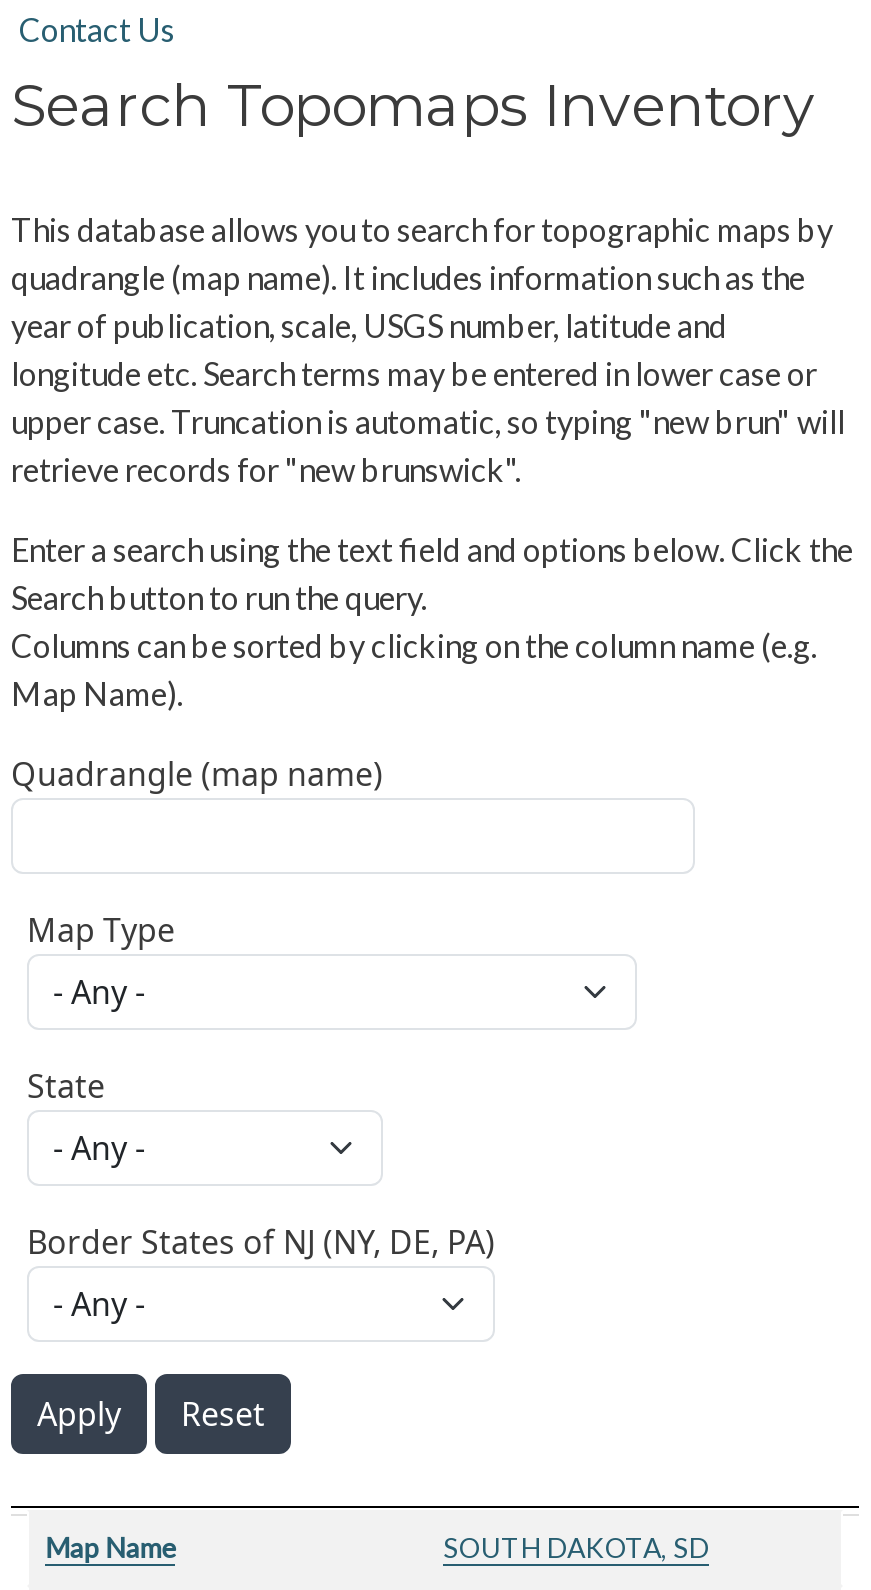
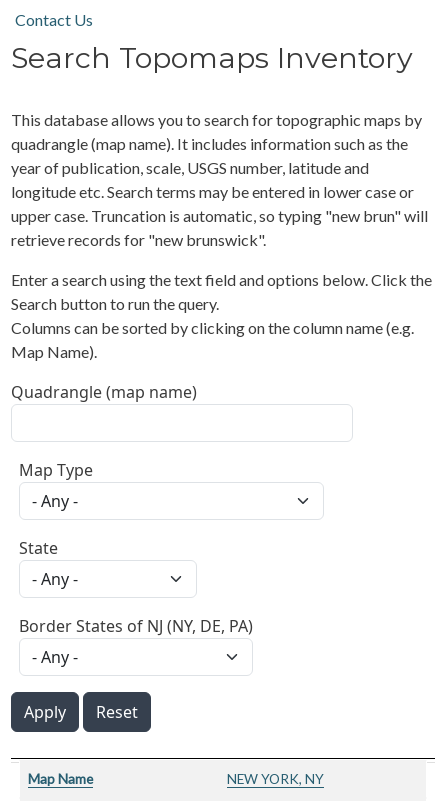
[443,1531,709,1565] SOUTH DAKOTA, SD -> [227,770,324,787] NEW YORK, NY

